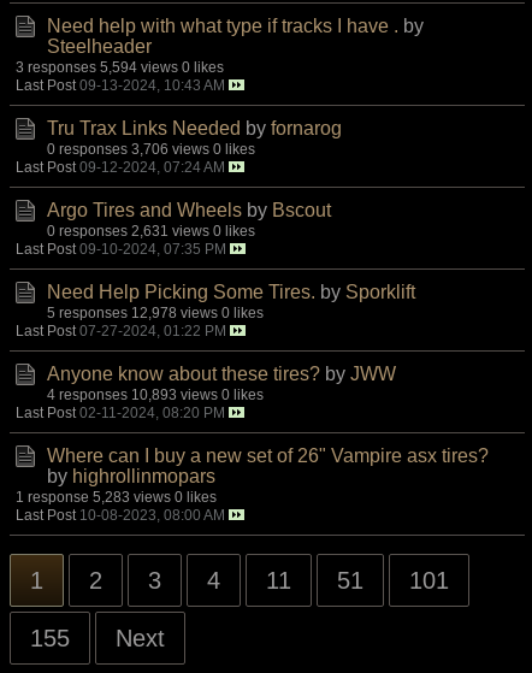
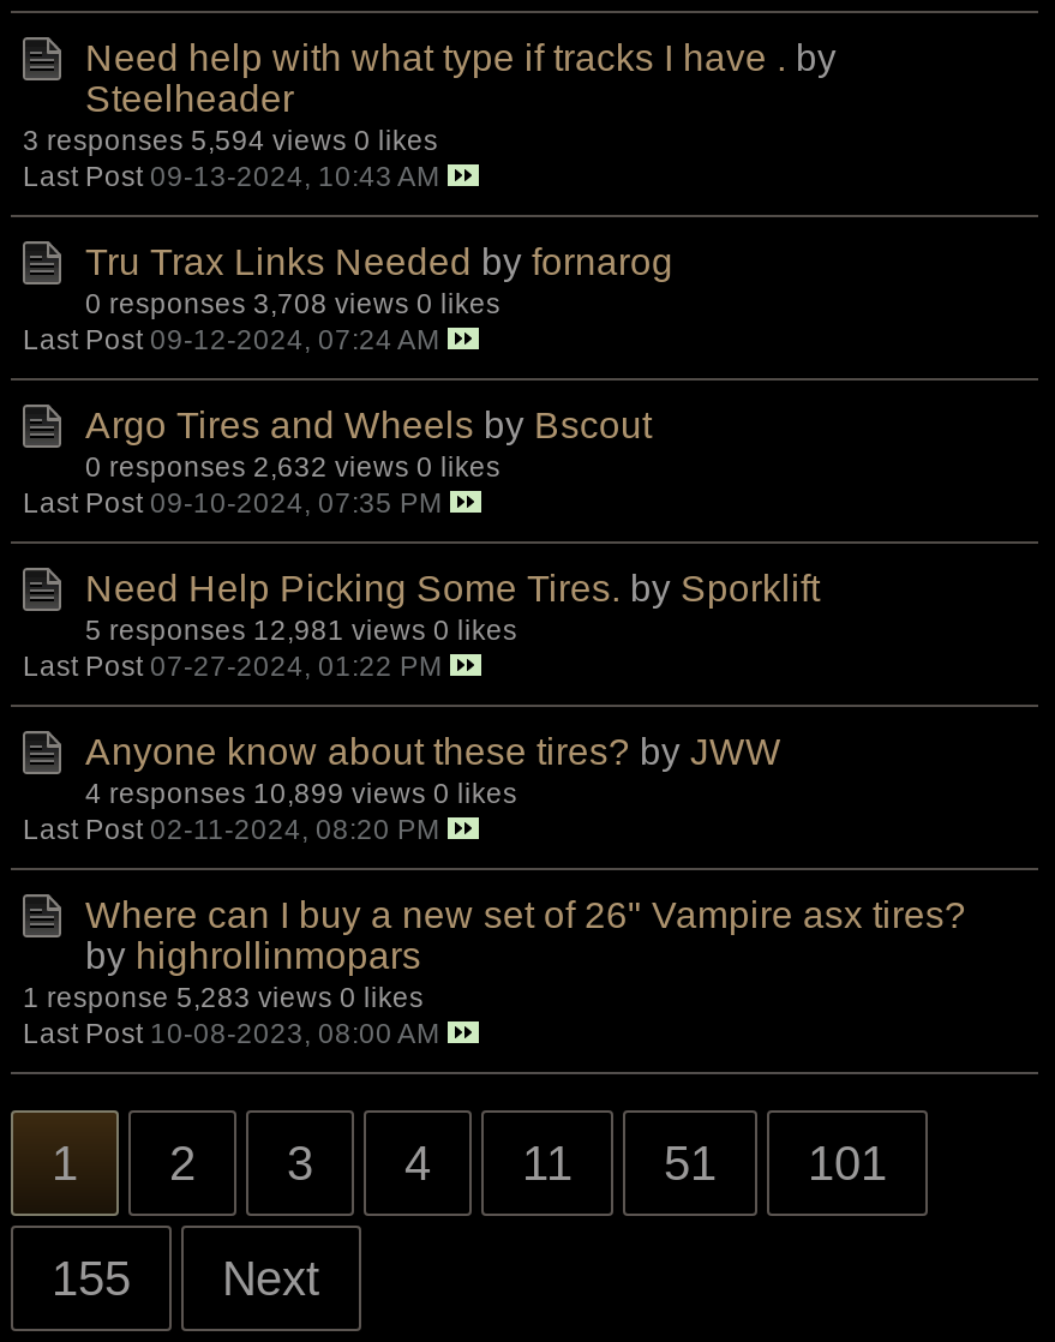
[47,141,255,157] 0 responses 3,706 views 0 likes -> [85,287,500,318] 0 responses 3,708 views 0 likes
[47,223,255,238] 0 responses 2,631 views 0 likes -> [85,450,500,481] 0 responses 2,632 views 0 likes
[47,305,264,320] 5 responses 12,978 views 0 likes -> [85,613,517,645] 5 responses 12,981 views 0 likes
[47,386,264,402] 4 responses 10,893 views 0 likes -> [85,777,517,808] 4 responses 10,899 views 0 likes

